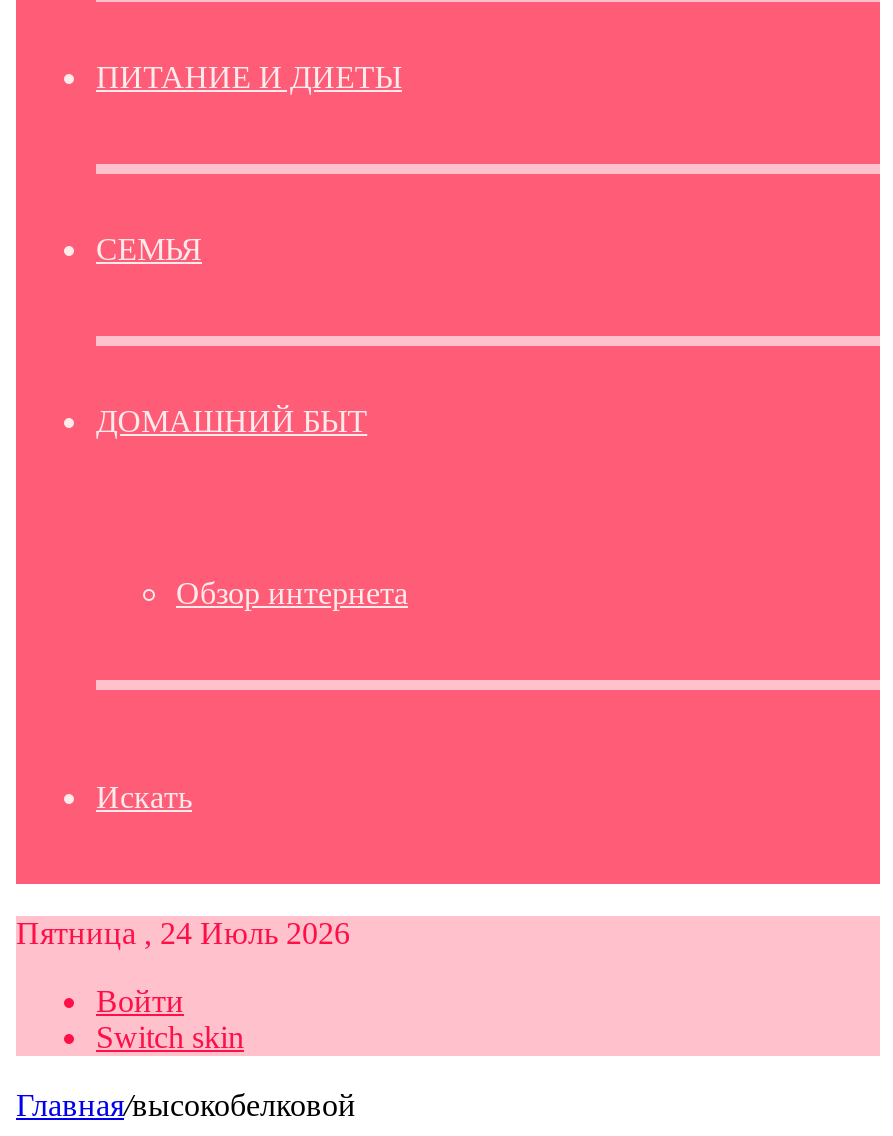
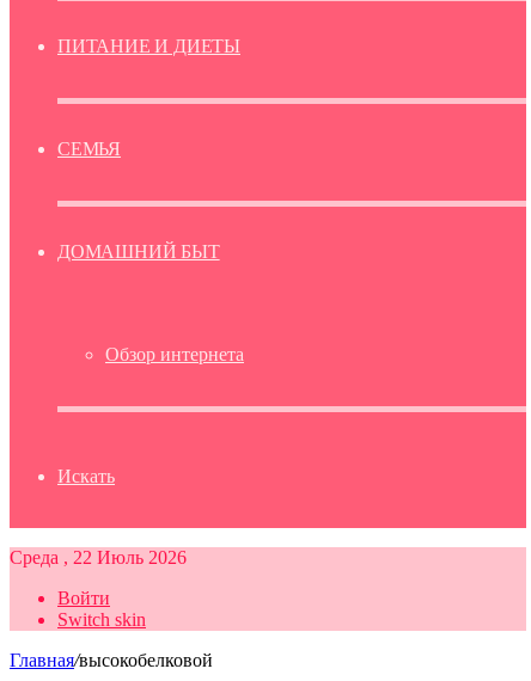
[16,916,350,950] Пятница , 24 Июль 2026 -> [10,547,187,567] Среда , 22 Июль 2026

